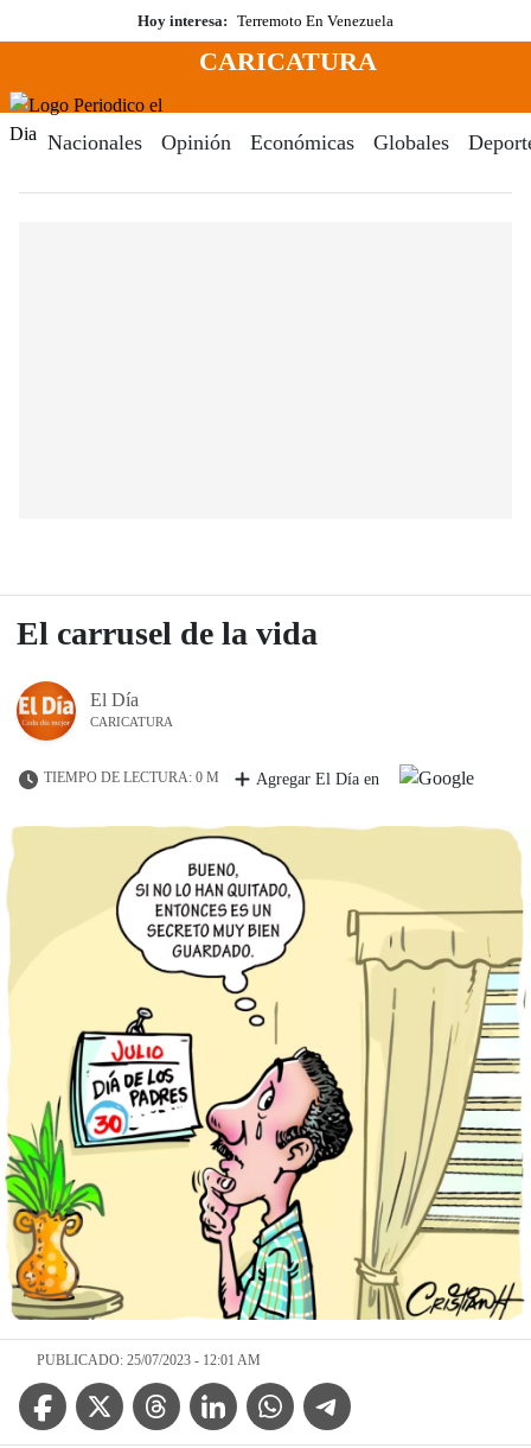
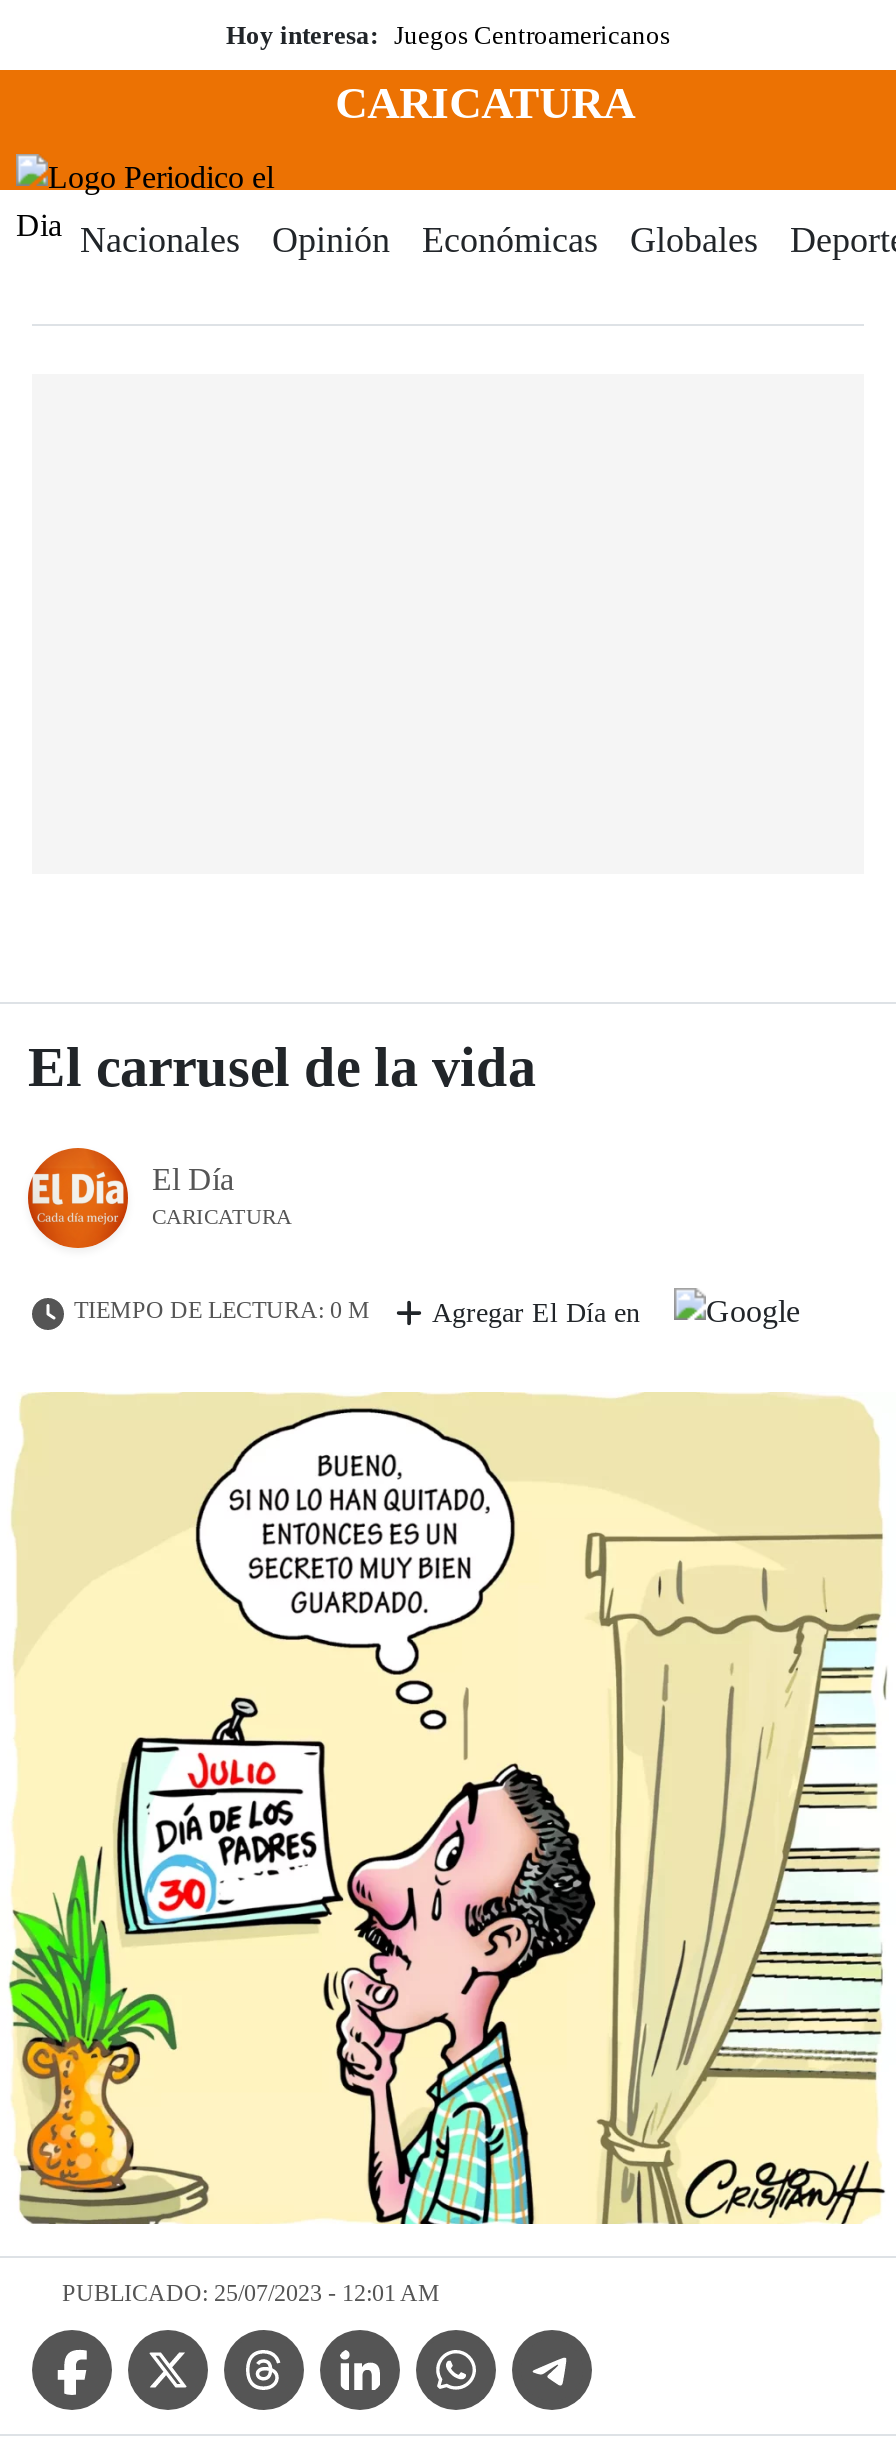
[137,12,394,30] Hoy interesa: Terremoto En Venezuela -> [226,20,670,50] Hoy interesa: Juegos Centroamericanos

